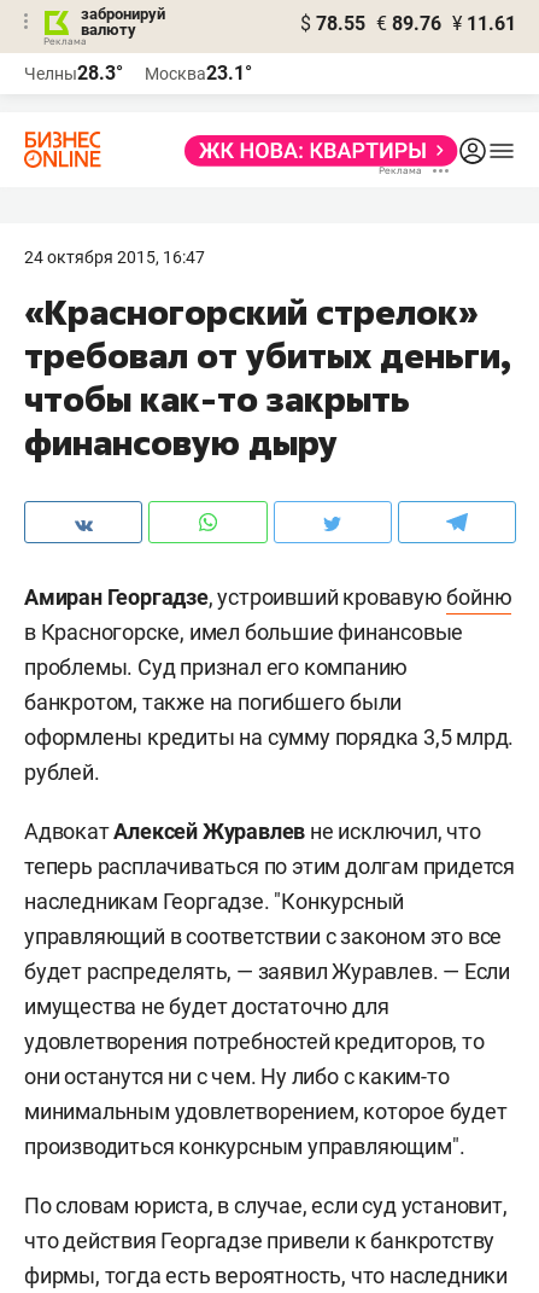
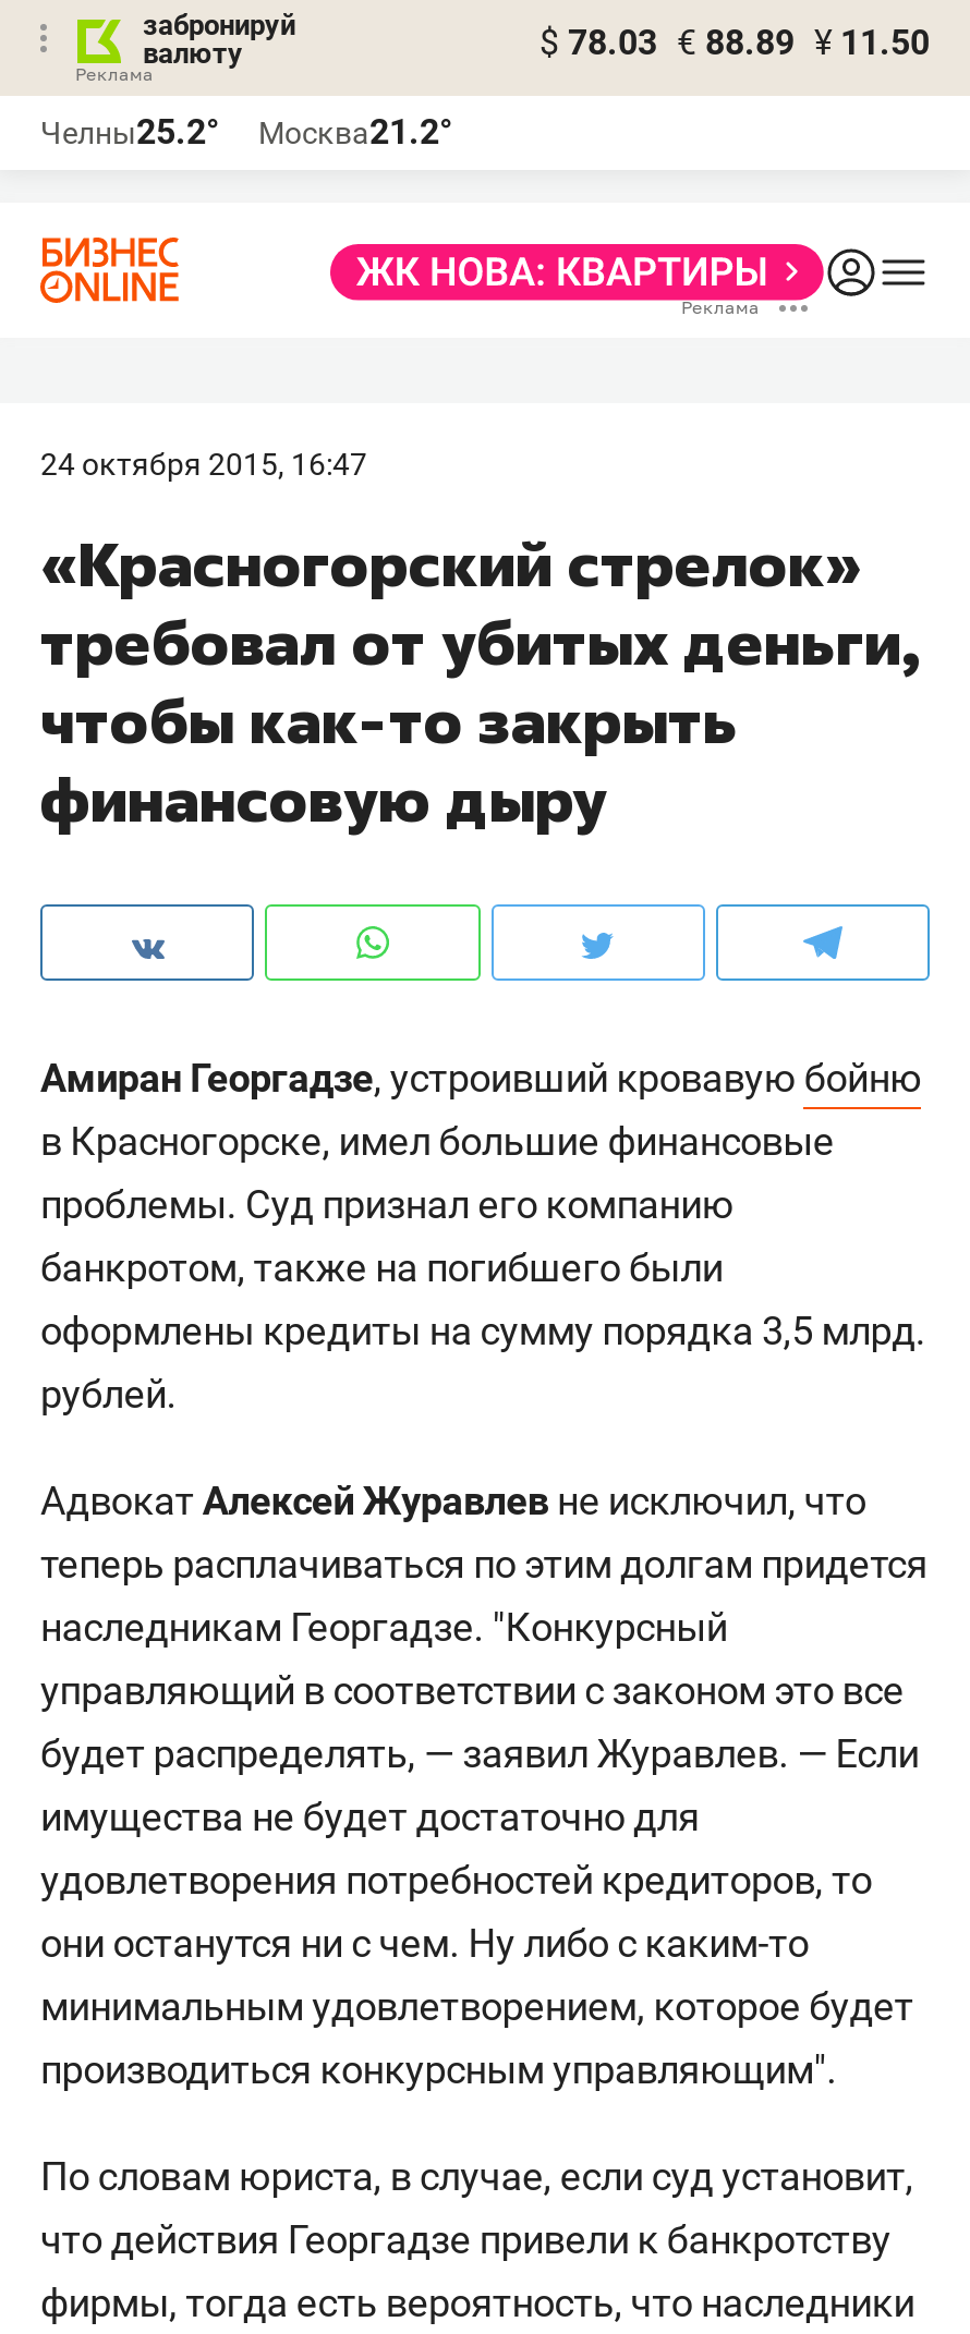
[300,12,516,35] $ 78.55 € 89.76 ¥ 11.61 -> [539,22,930,63] $ 78.03 € 88.89 ¥ 11.50
[24,62,123,85] Челны28.3° -> [40,111,219,153] Челны25.2°
[145,62,252,85] Москва23.1° -> [258,111,452,153] Москва21.2°

